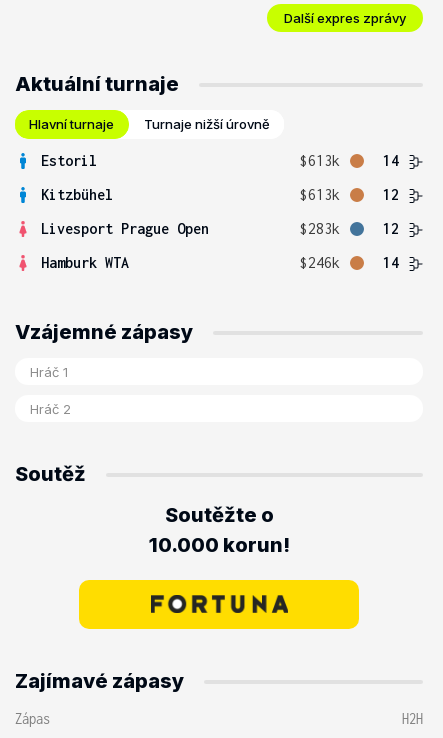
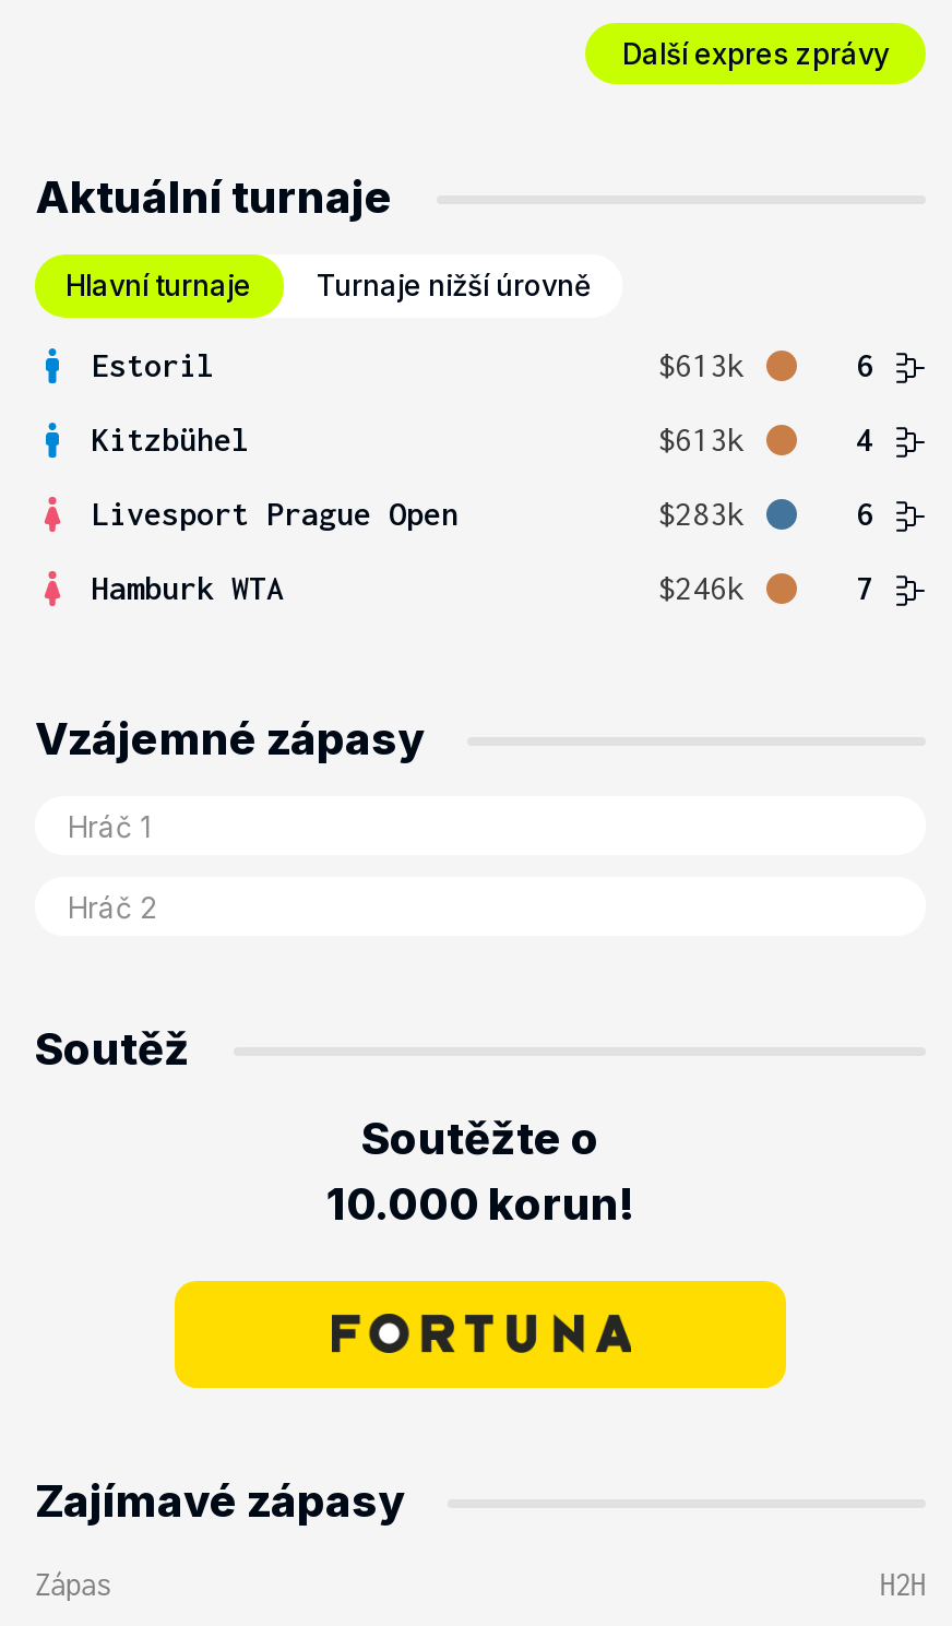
[383,152,399,169] 14 -> [856,346,873,383] 6
[383,186,399,203] 12 -> [856,420,873,458] 4
[383,220,399,237] 12 -> [856,495,873,532] 6
[383,254,399,271] 14 -> [856,569,873,606] 7

